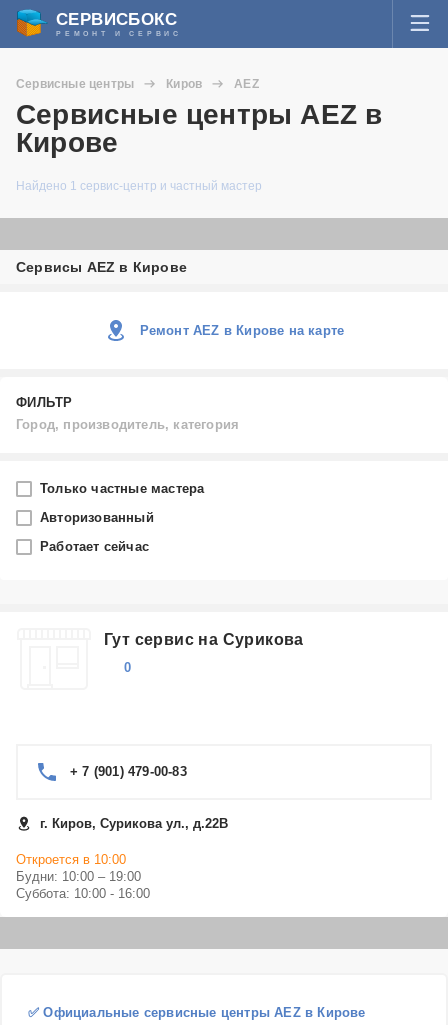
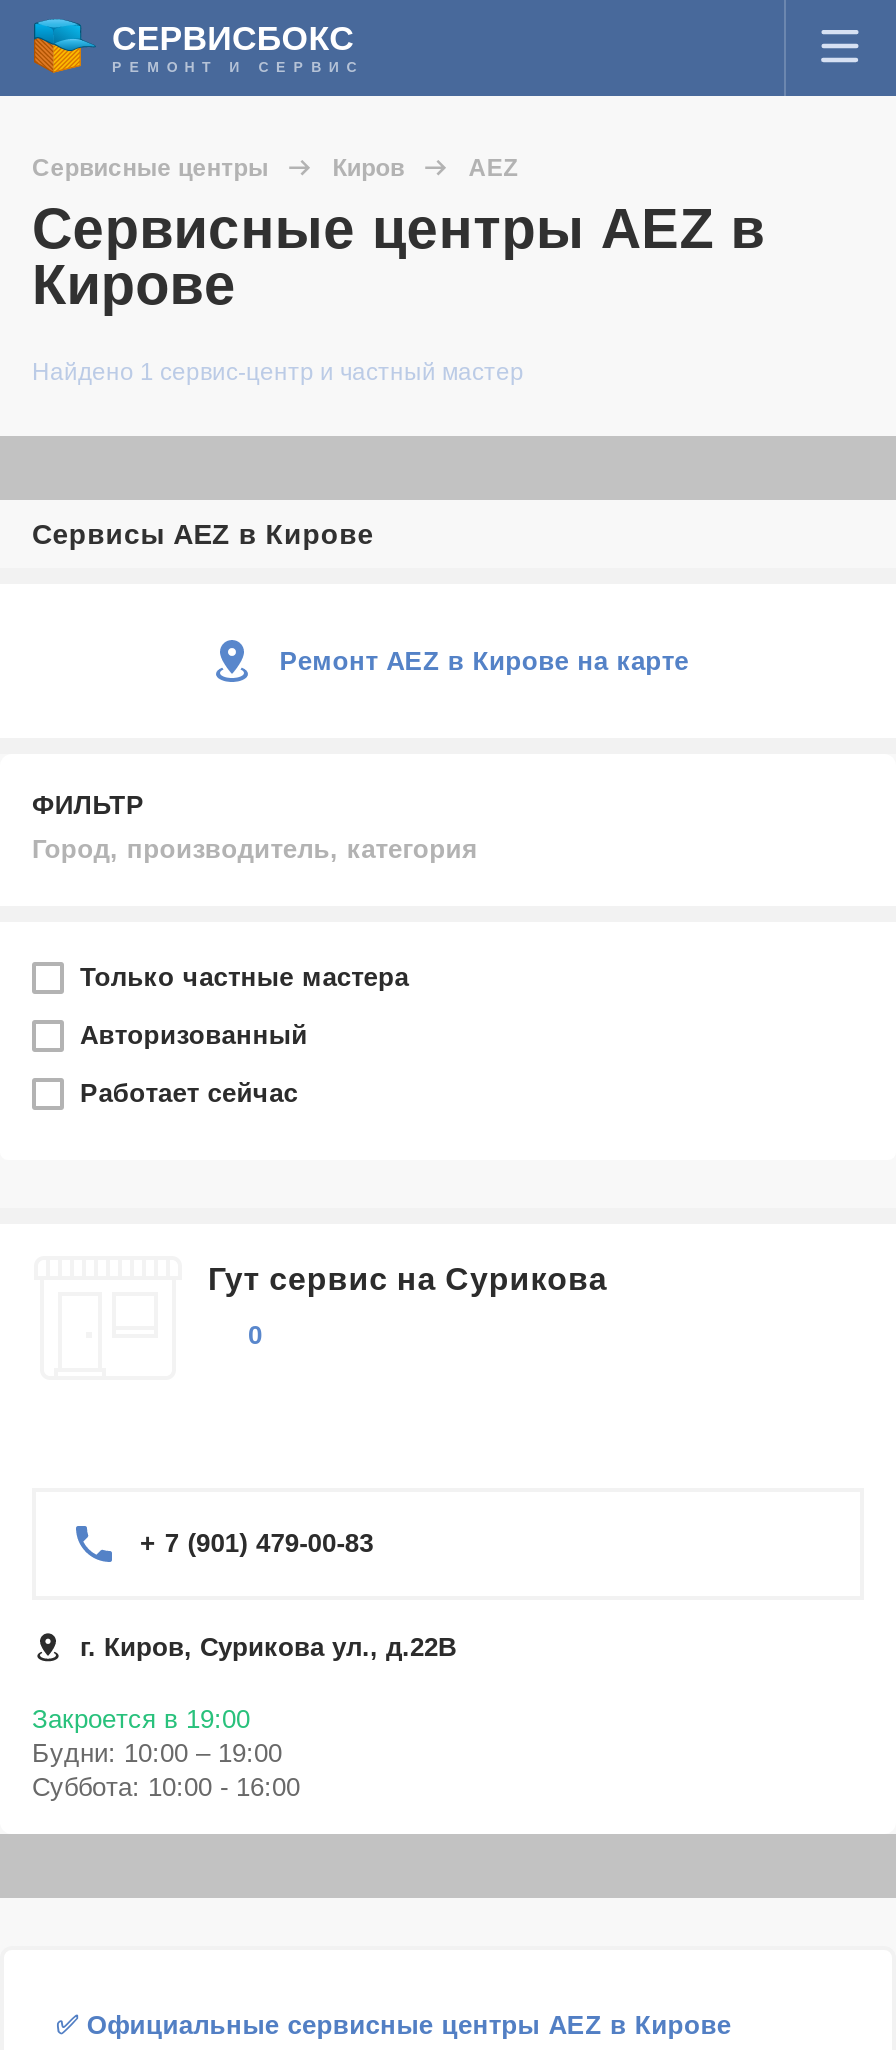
[16,852,126,867] Откроется в 10:00 -> [32,1704,250,1734] Закроется в 19:00

